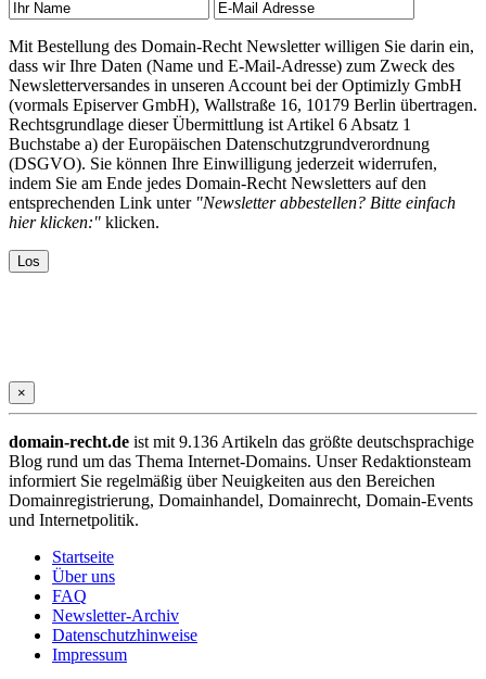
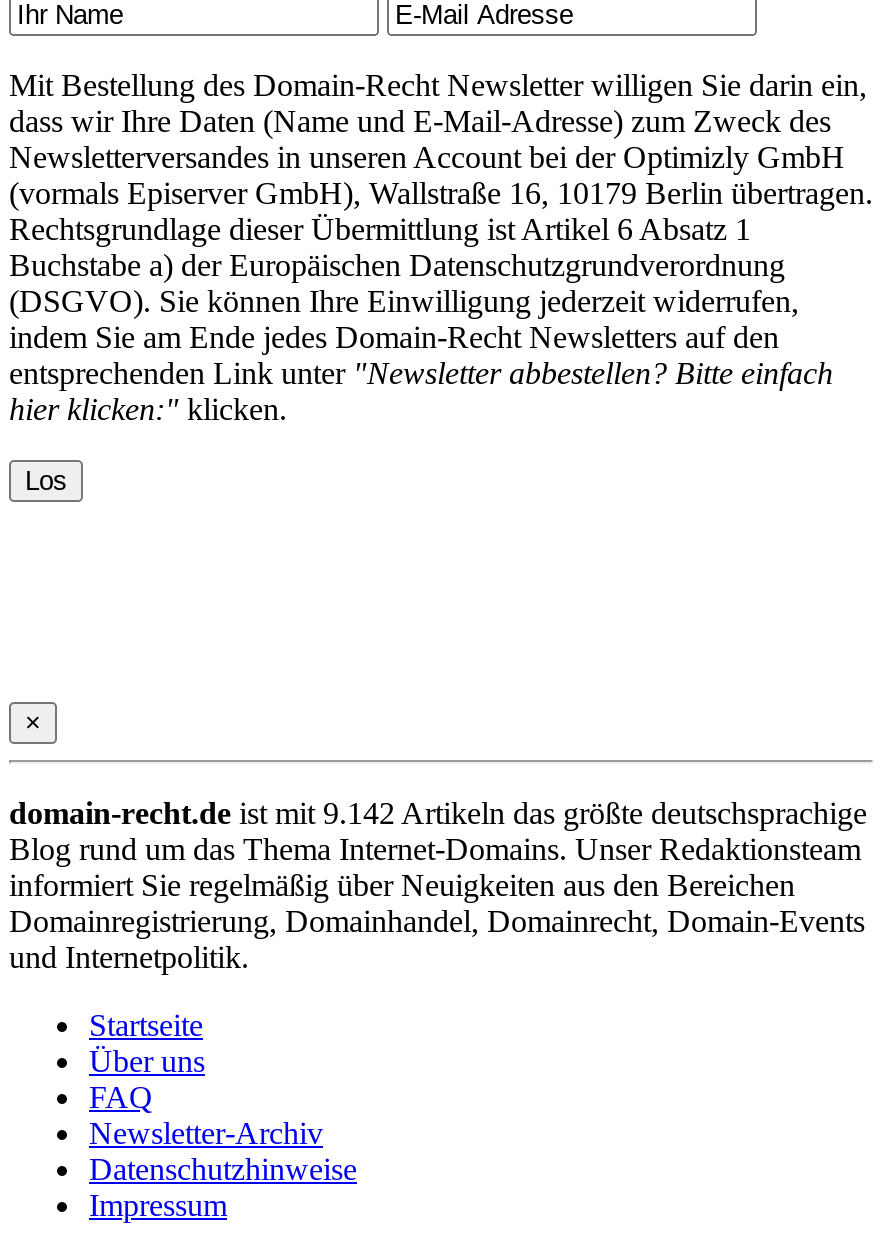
[9,433,474,451] domain-recht.de ist mit 9.136 Artikeln das größte deutschsprachige -> [9,797,867,831] domain-recht.de ist mit 9.142 Artikeln das größte deutschsprachige

